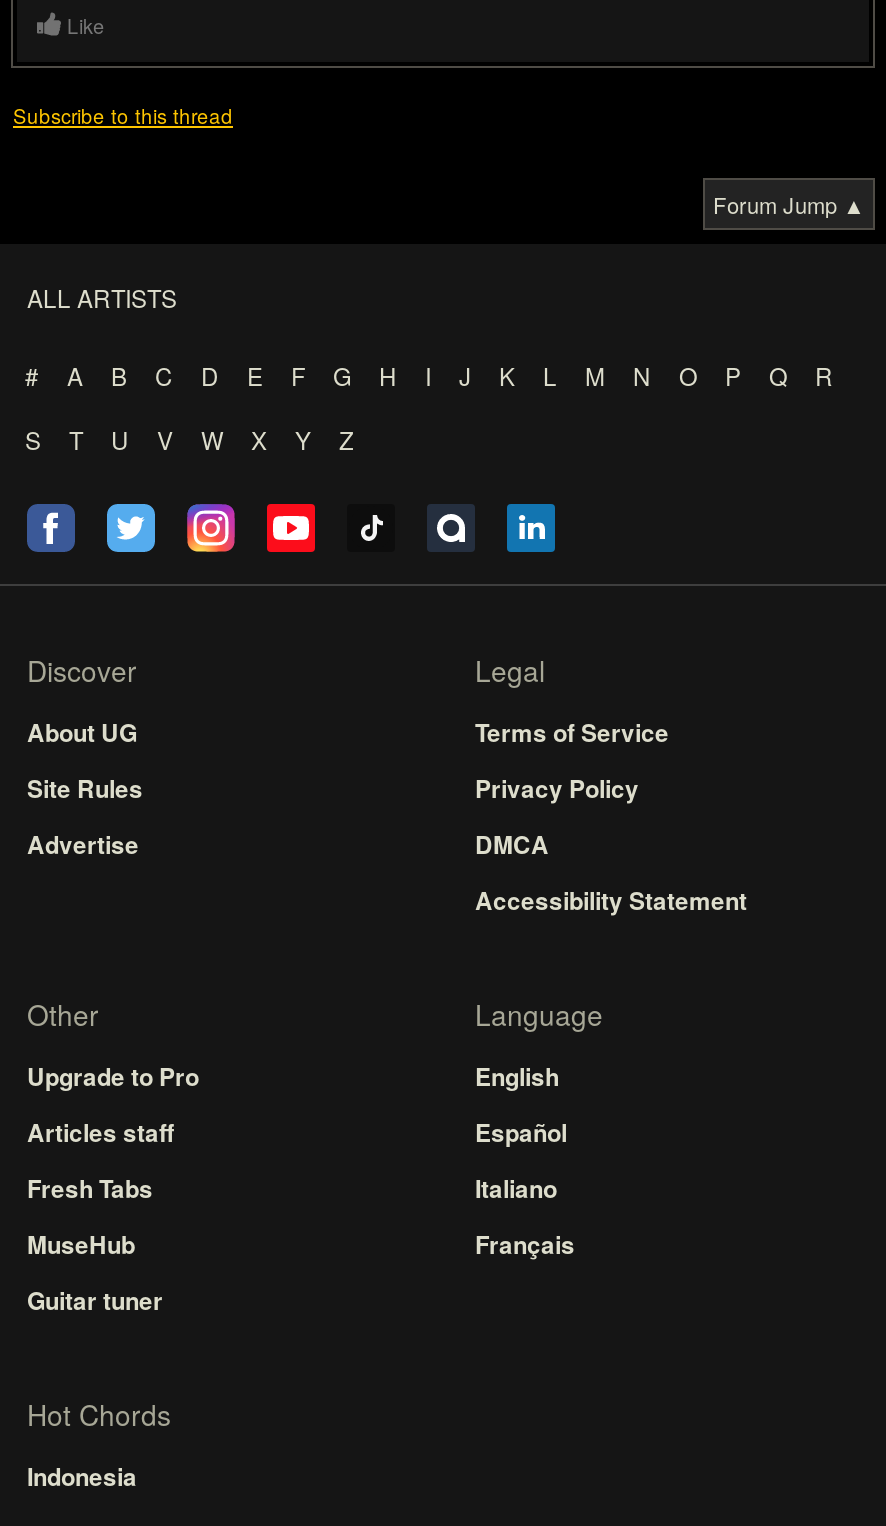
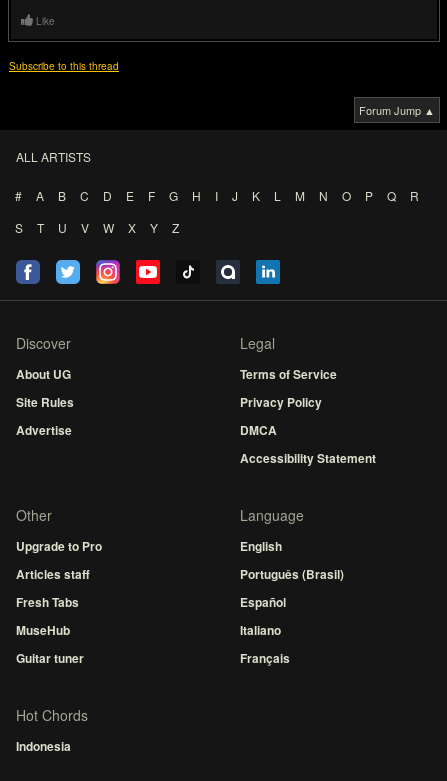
moved [475,1114,575,1262] -> [240,593,290,667]: Español | Italiano | Français
none -> [240,565,344,583] Português (Brasil)

